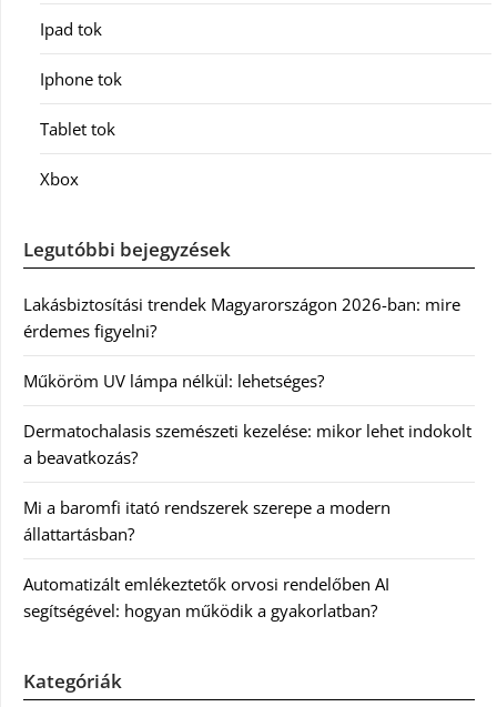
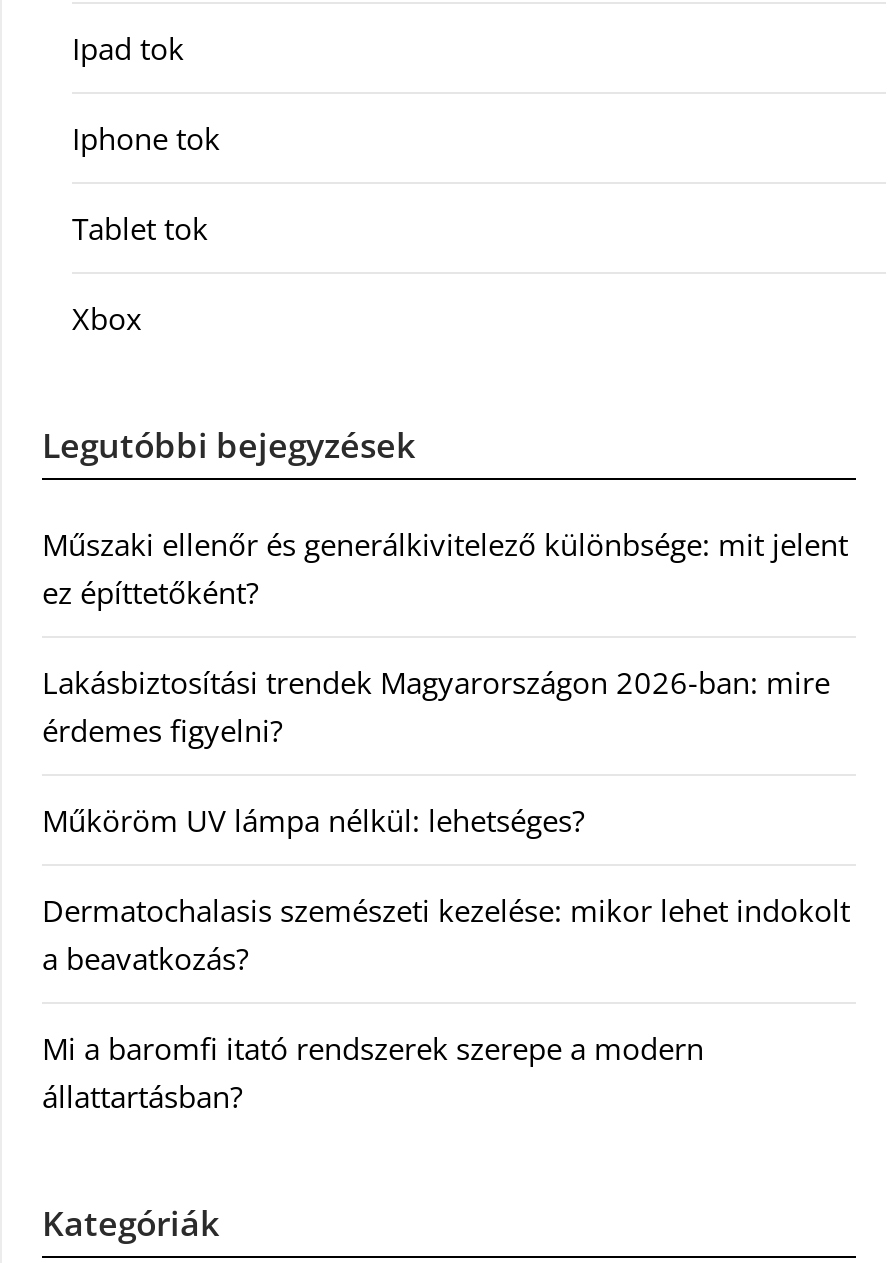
none -> [42,523,848,611] Műszaki ellenőr és generálkivitelező különbsége: mit jelent | ez építtetőként?
moved [23,293,471,545] -> [42,661,850,1115]: Lakásbiztosítási trendek Magyarországon 2026-ban: mire | érdemes figyelni? | Műköröm UV lámpa nélkül: lehetséges? | Dermatochalasis szemészeti kezelése: mikor lehet indokolt | a beavatkozás? | Mi a baromfi itató rendszerek szerepe a modern | állattartásban?
[23,572,389,621] Automatizált emlékeztetők orvosi rendelőben AI | segítségével: hogyan működik a gyakorlatban? -> none

